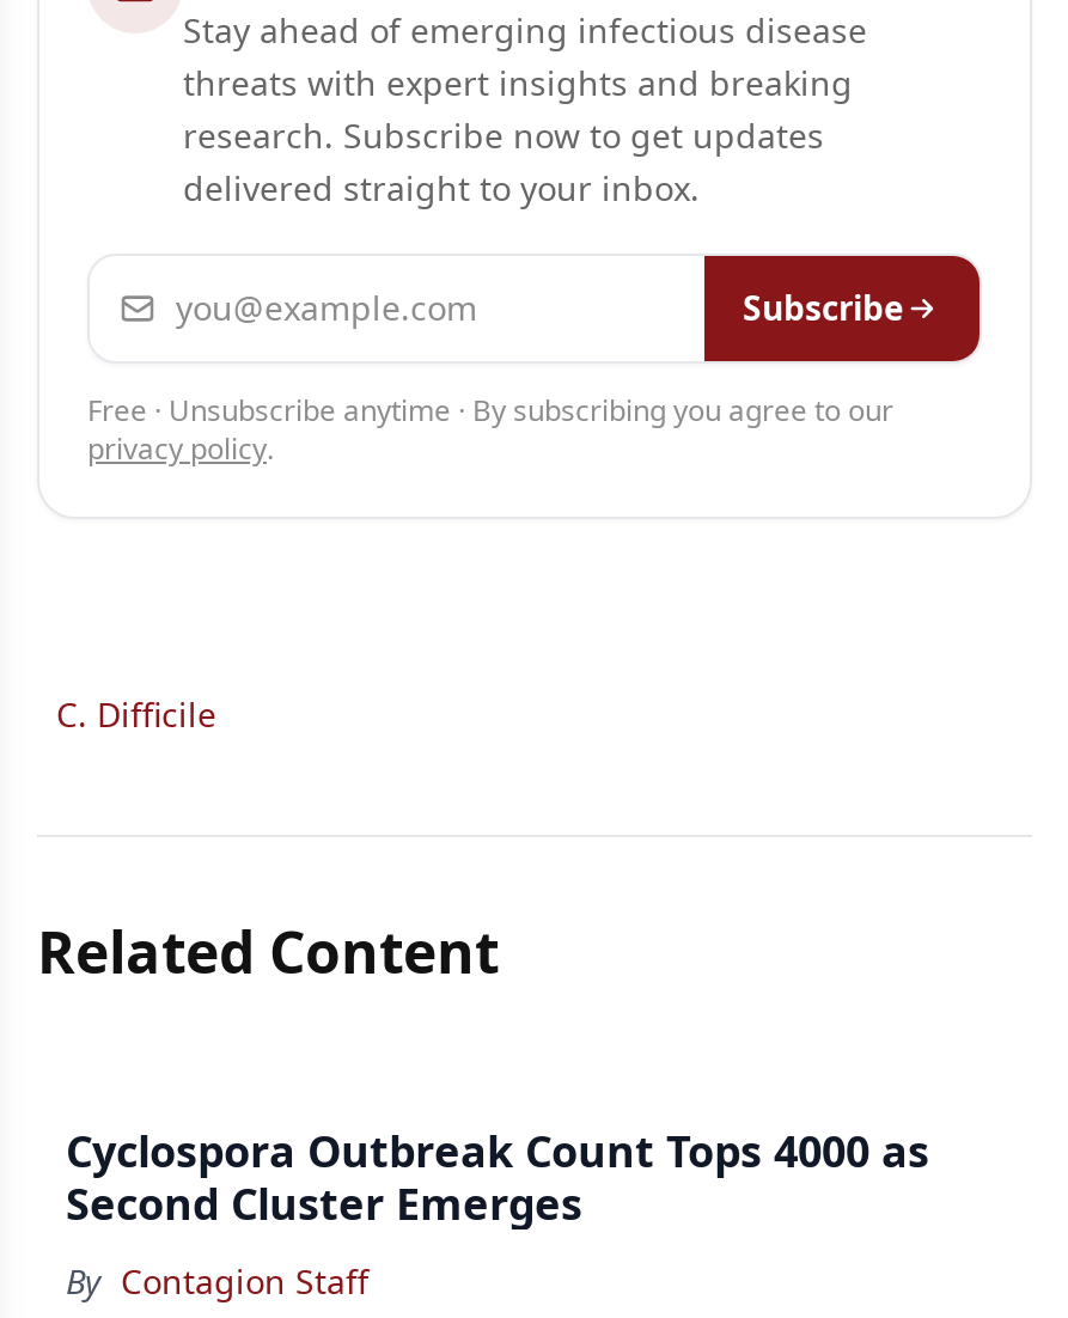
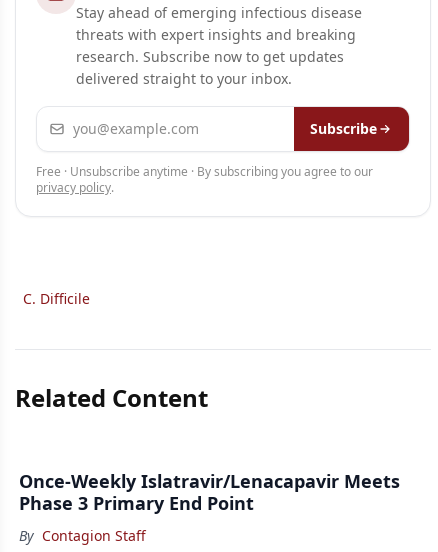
[66,1122,929,1232] Cyclospora Outbreak Count Tops 4000 as | Second Cluster Emerges -> [19,469,400,515] Once-Weekly Islatravir/Lenacapavir Meets | Phase 3 Primary End Point

